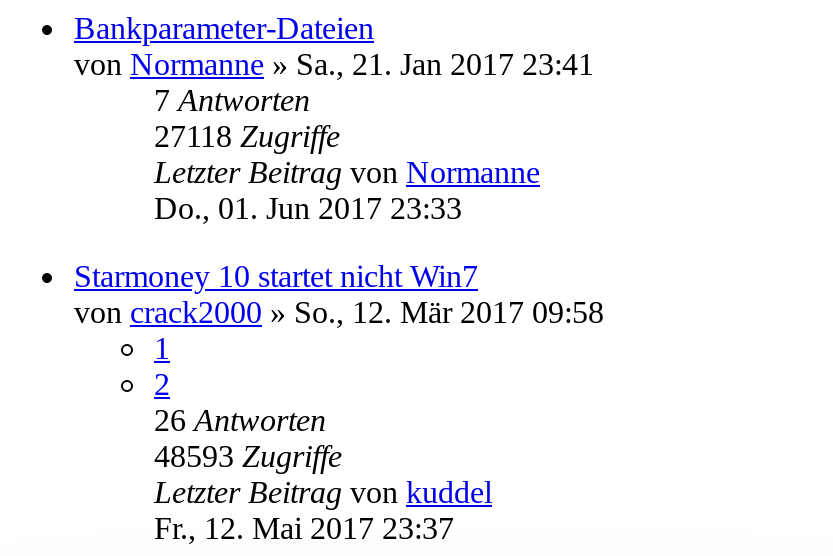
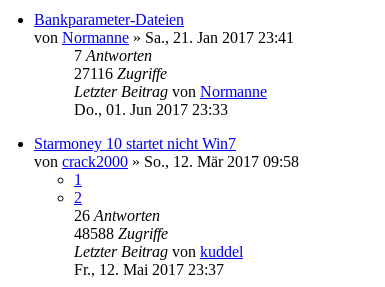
[154,119,340,153] 27118 Zugriffe -> [74,65,167,82] 27116 Zugriffe
[154,439,342,473] 48593 Zugriffe -> [74,225,168,242] 48588 Zugriffe

